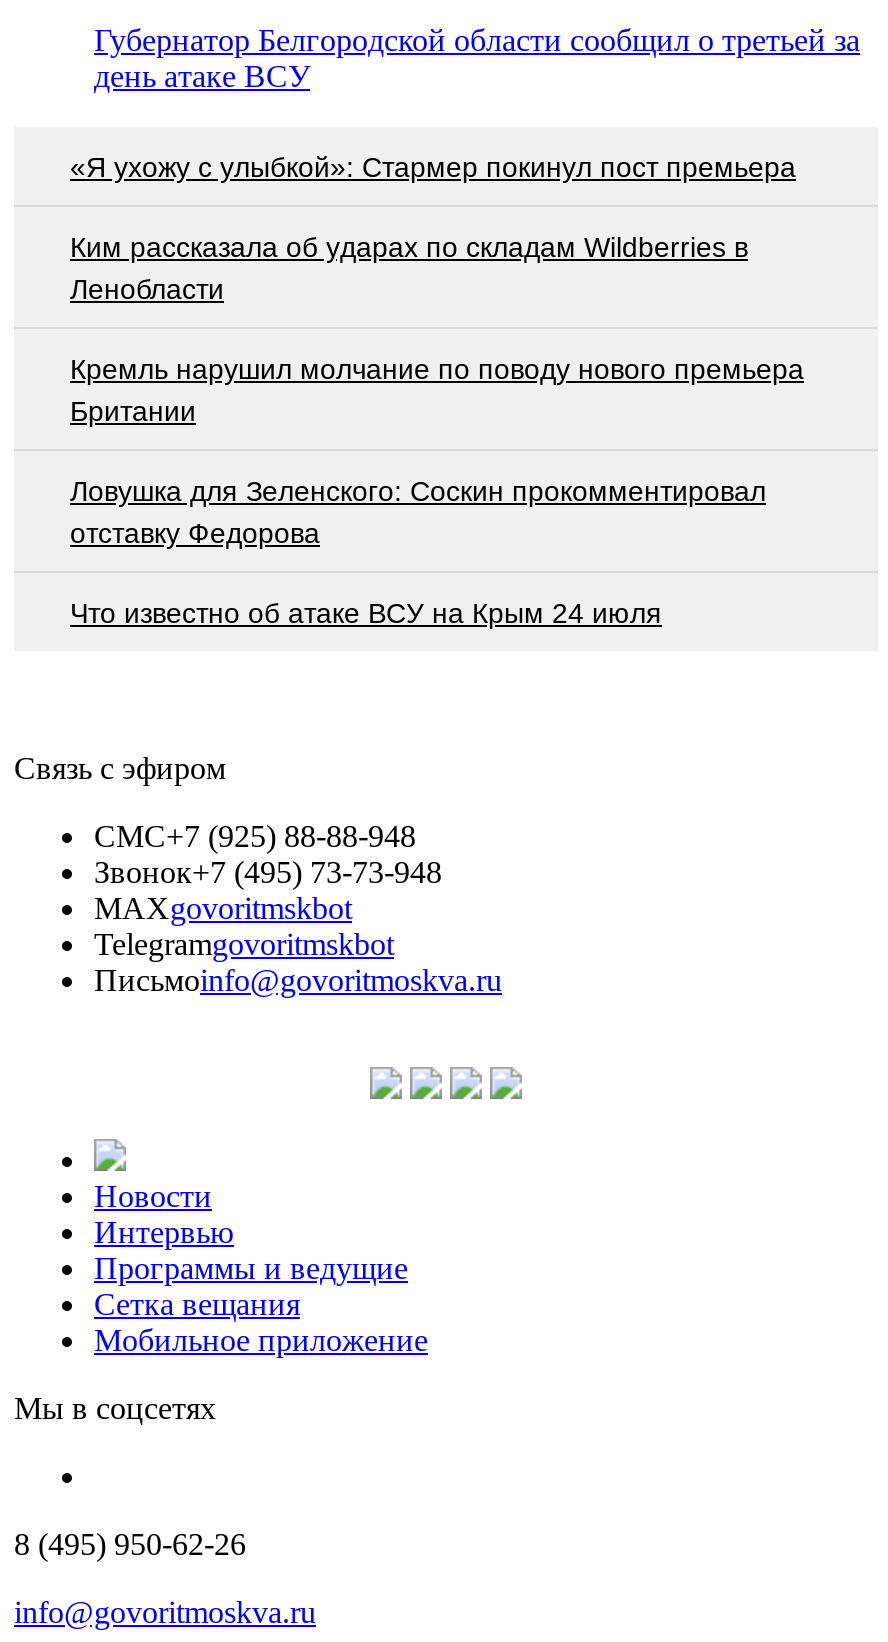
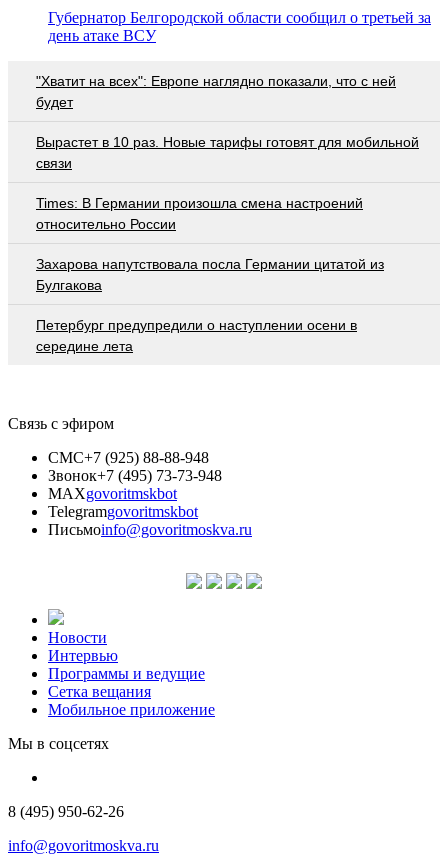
[70,150,796,182] «Я ухожу с улыбкой»: Стармер покинул пост премьера -> [36,73,396,110] "Хватит на всех": Европе наглядно показали, что с ней | будет
[70,230,748,304] Ким рассказала об ударах по складам Wildberries в | Ленобласти -> [36,134,419,171] Вырастет в 10 раз. Новые тарифы готовят для мобильной | связи
[70,352,804,426] Кремль нарушил молчание по поводу нового премьера | Британии -> [36,195,363,232] Times: В Германии произошла смена настроений | относительно России
[70,474,766,548] Ловушка для Зеленского: Соскин прокомментировал | отставку Федорова -> [36,256,384,293] Захарова напутствовала посла Германии цитатой из | Булгакова
[70,596,662,628] Что известно об атаке ВСУ на Крым 24 июля -> [36,317,357,354] Петербург предупредили о наступлении осени в | середине лета

